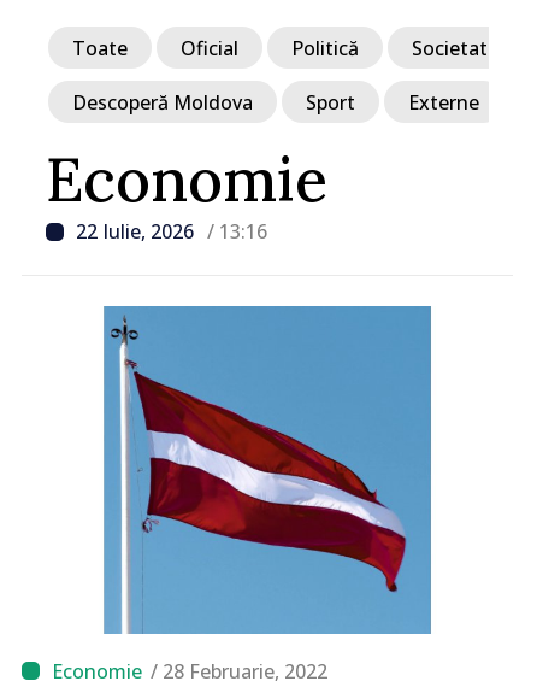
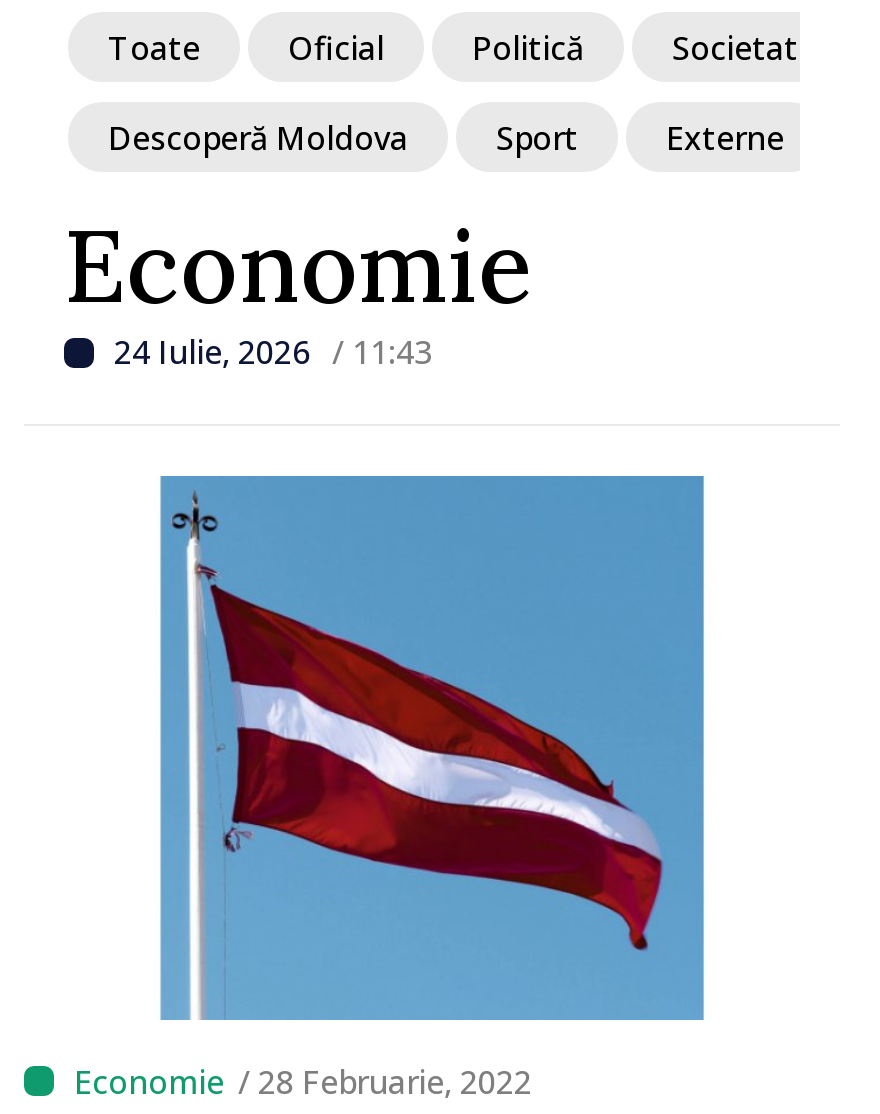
[76,218,267,245] 22 Iulie, 2026 / 13:16 -> [114,330,432,374] 24 Iulie, 2026 / 11:43

